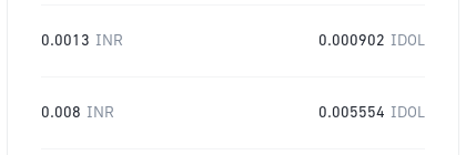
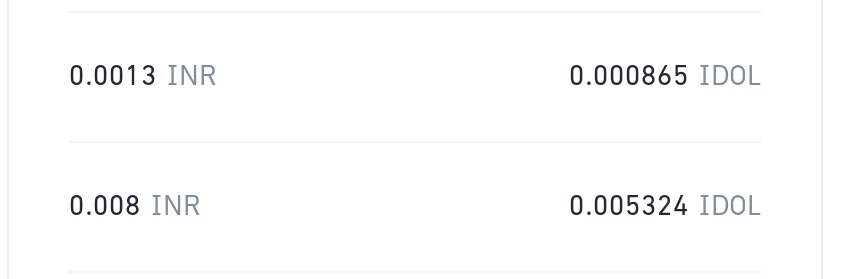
[318,33,425,49] 0.000902 IDOL -> [569,63,761,91] 0.000865 IDOL
[318,105,425,121] 0.005554 IDOL -> [569,193,761,221] 0.005324 IDOL

